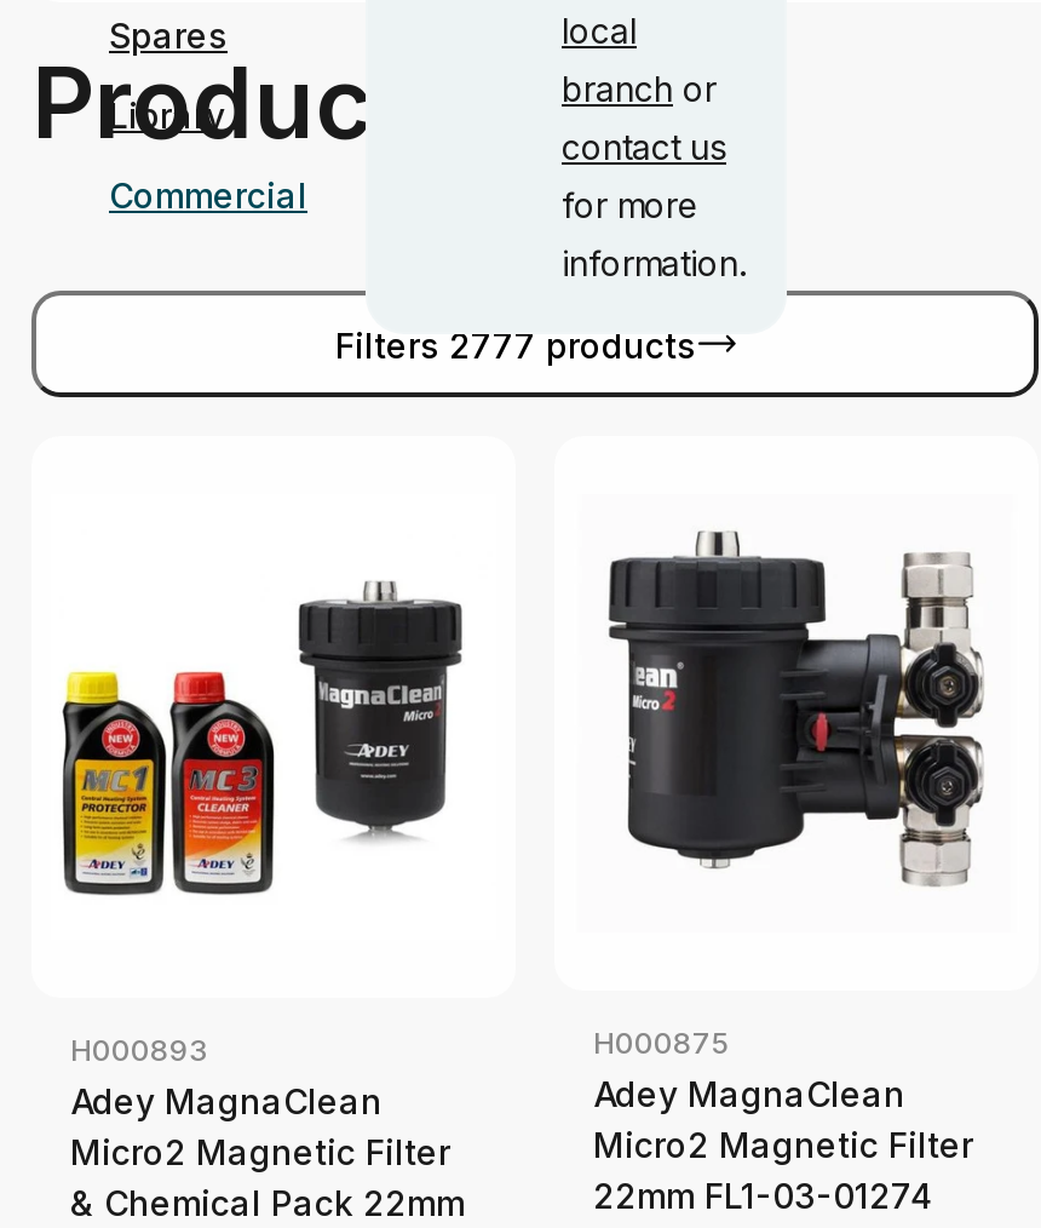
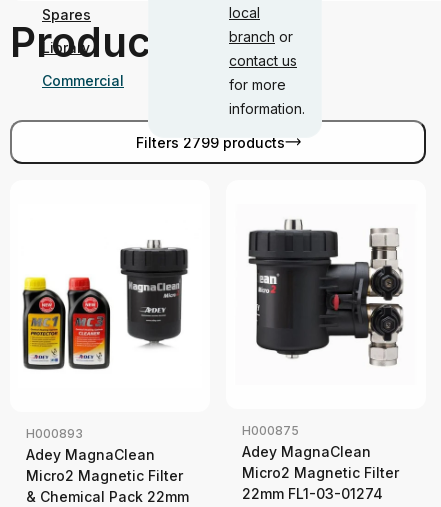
[335,323,696,365] Filters 2777 products -> [135,133,284,150] Filters 2799 products

